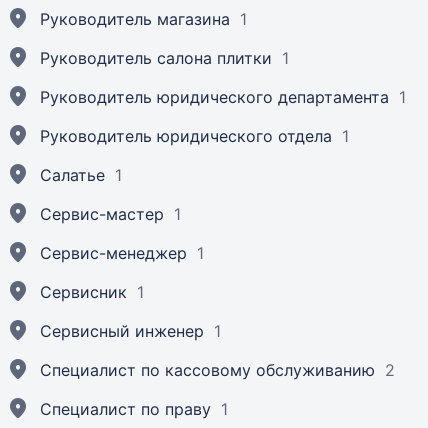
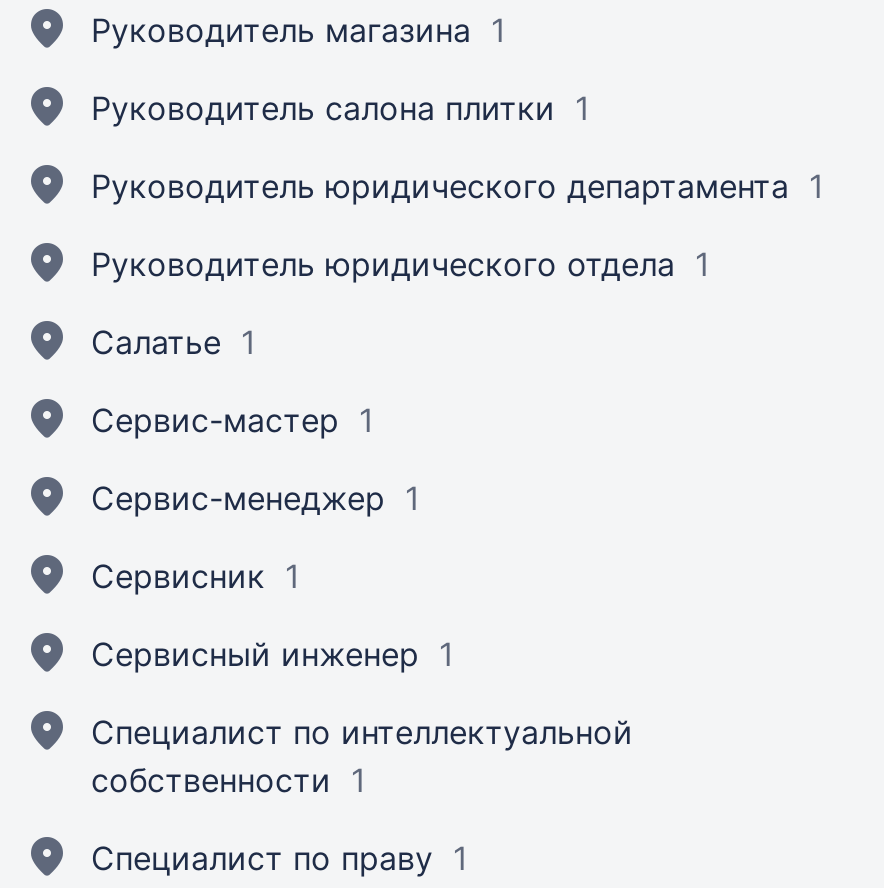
[40,360,395,380] Специалист по кассовому обслуживанию 2 -> [91,712,633,800] Специалист по интеллектуальной | собственности 1

